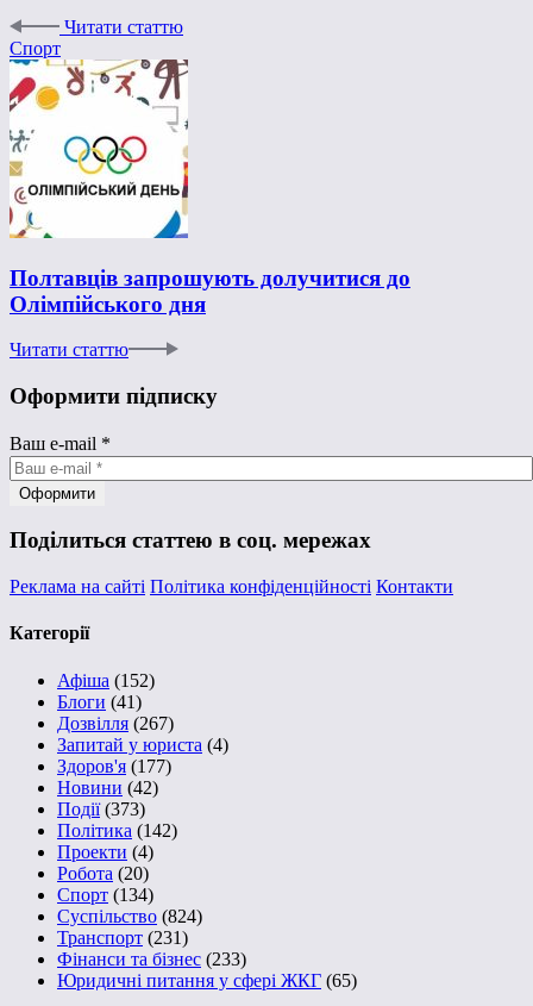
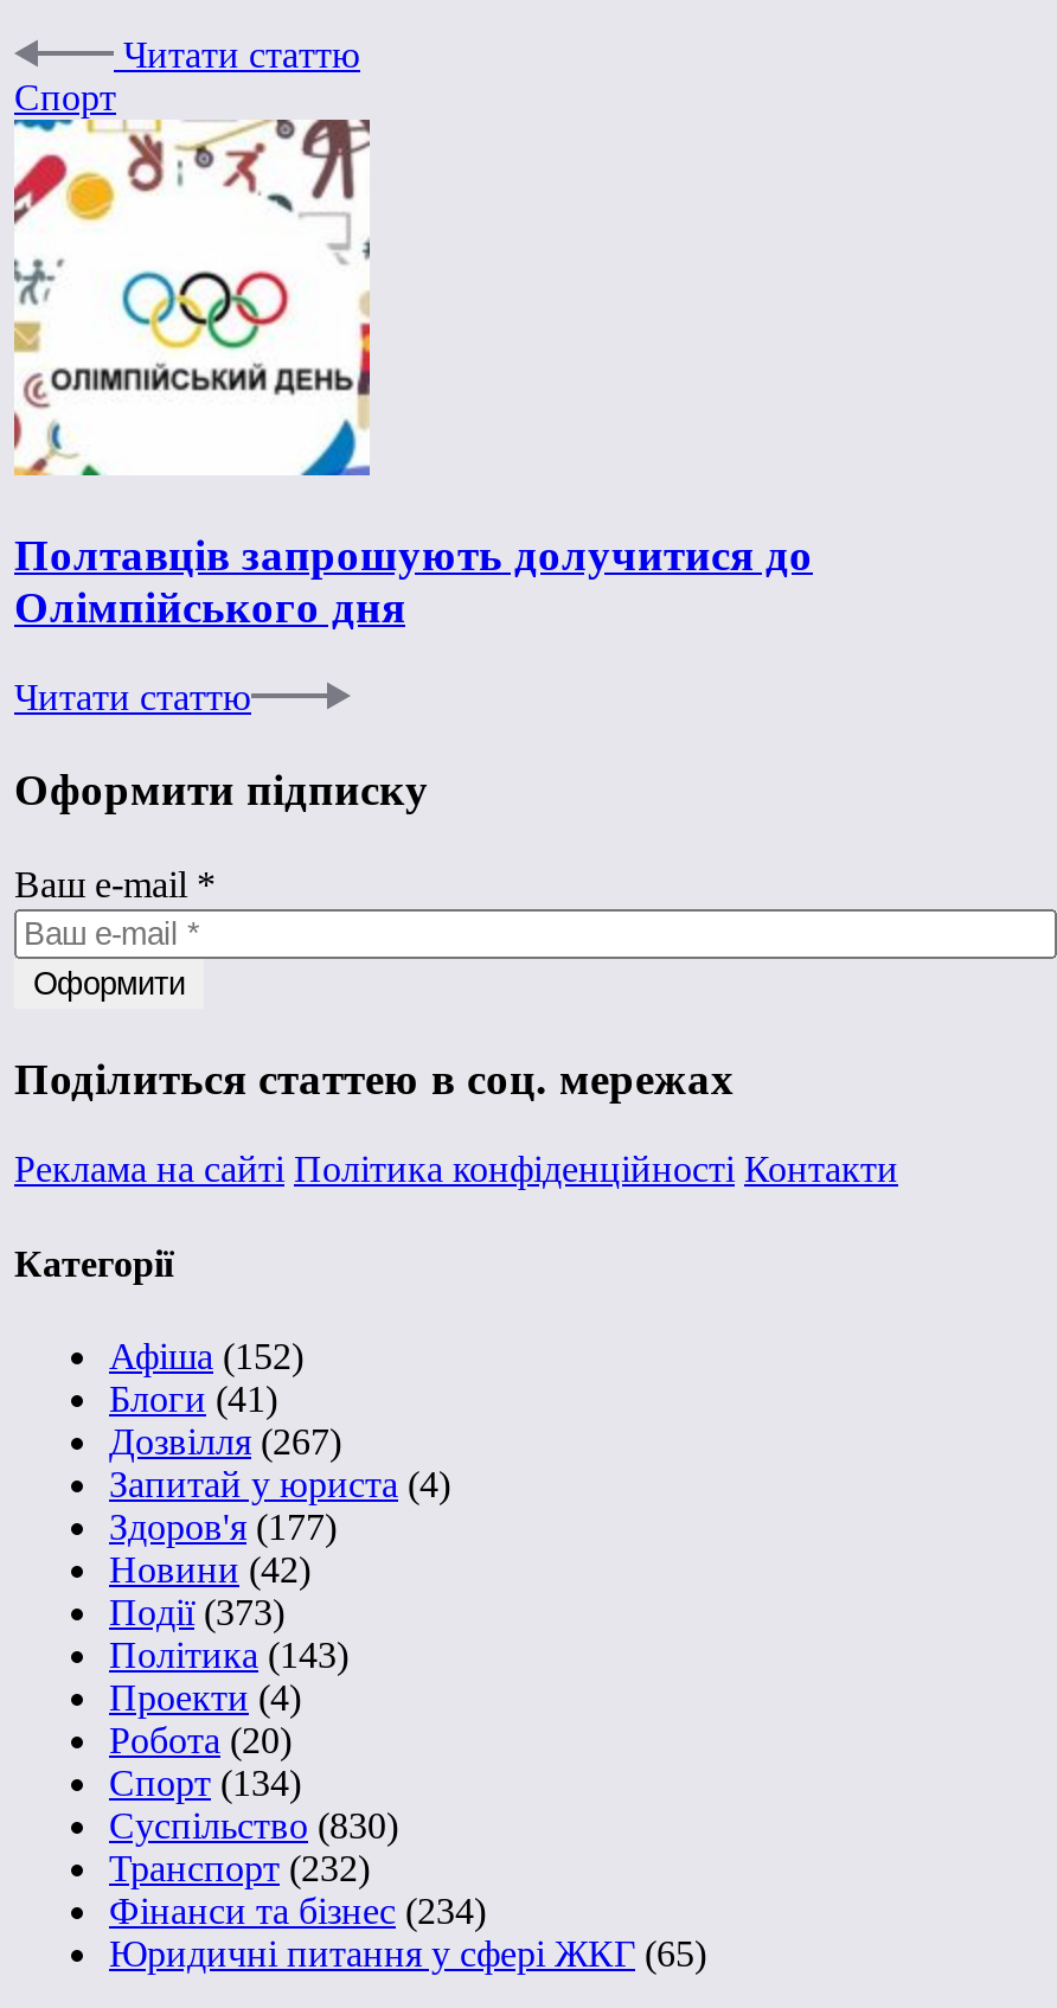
[57,820,177,840] Політика (142) -> [109,1634,348,1674] Політика (143)
[57,906,202,926] Суспільство (824) -> [109,1805,398,1845] Суспільство (830)
[57,927,188,947] Транспорт (231) -> [109,1847,370,1888] Транспорт (232)
[57,948,246,969] Фінанси та бізнес (233) -> [109,1890,486,1930] Фінанси та бізнес (234)

